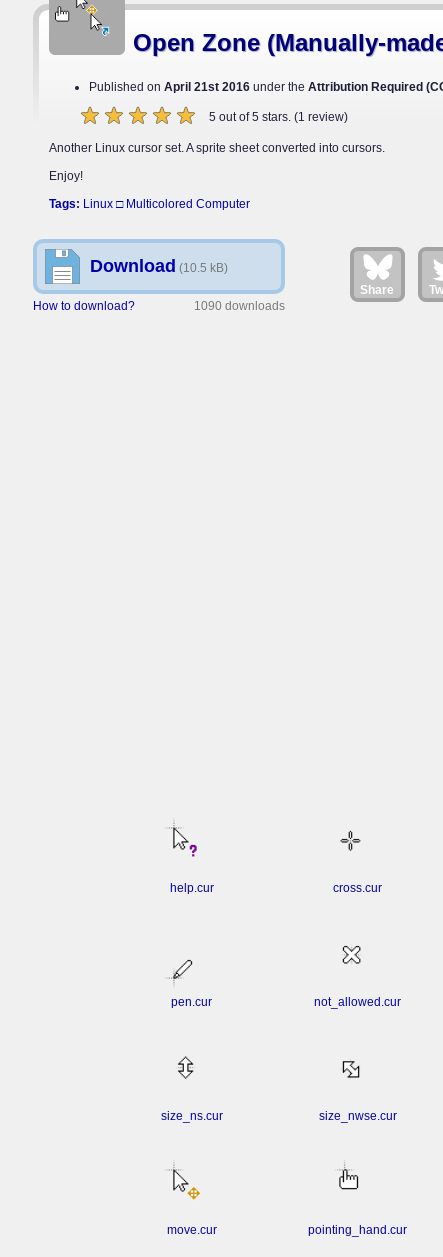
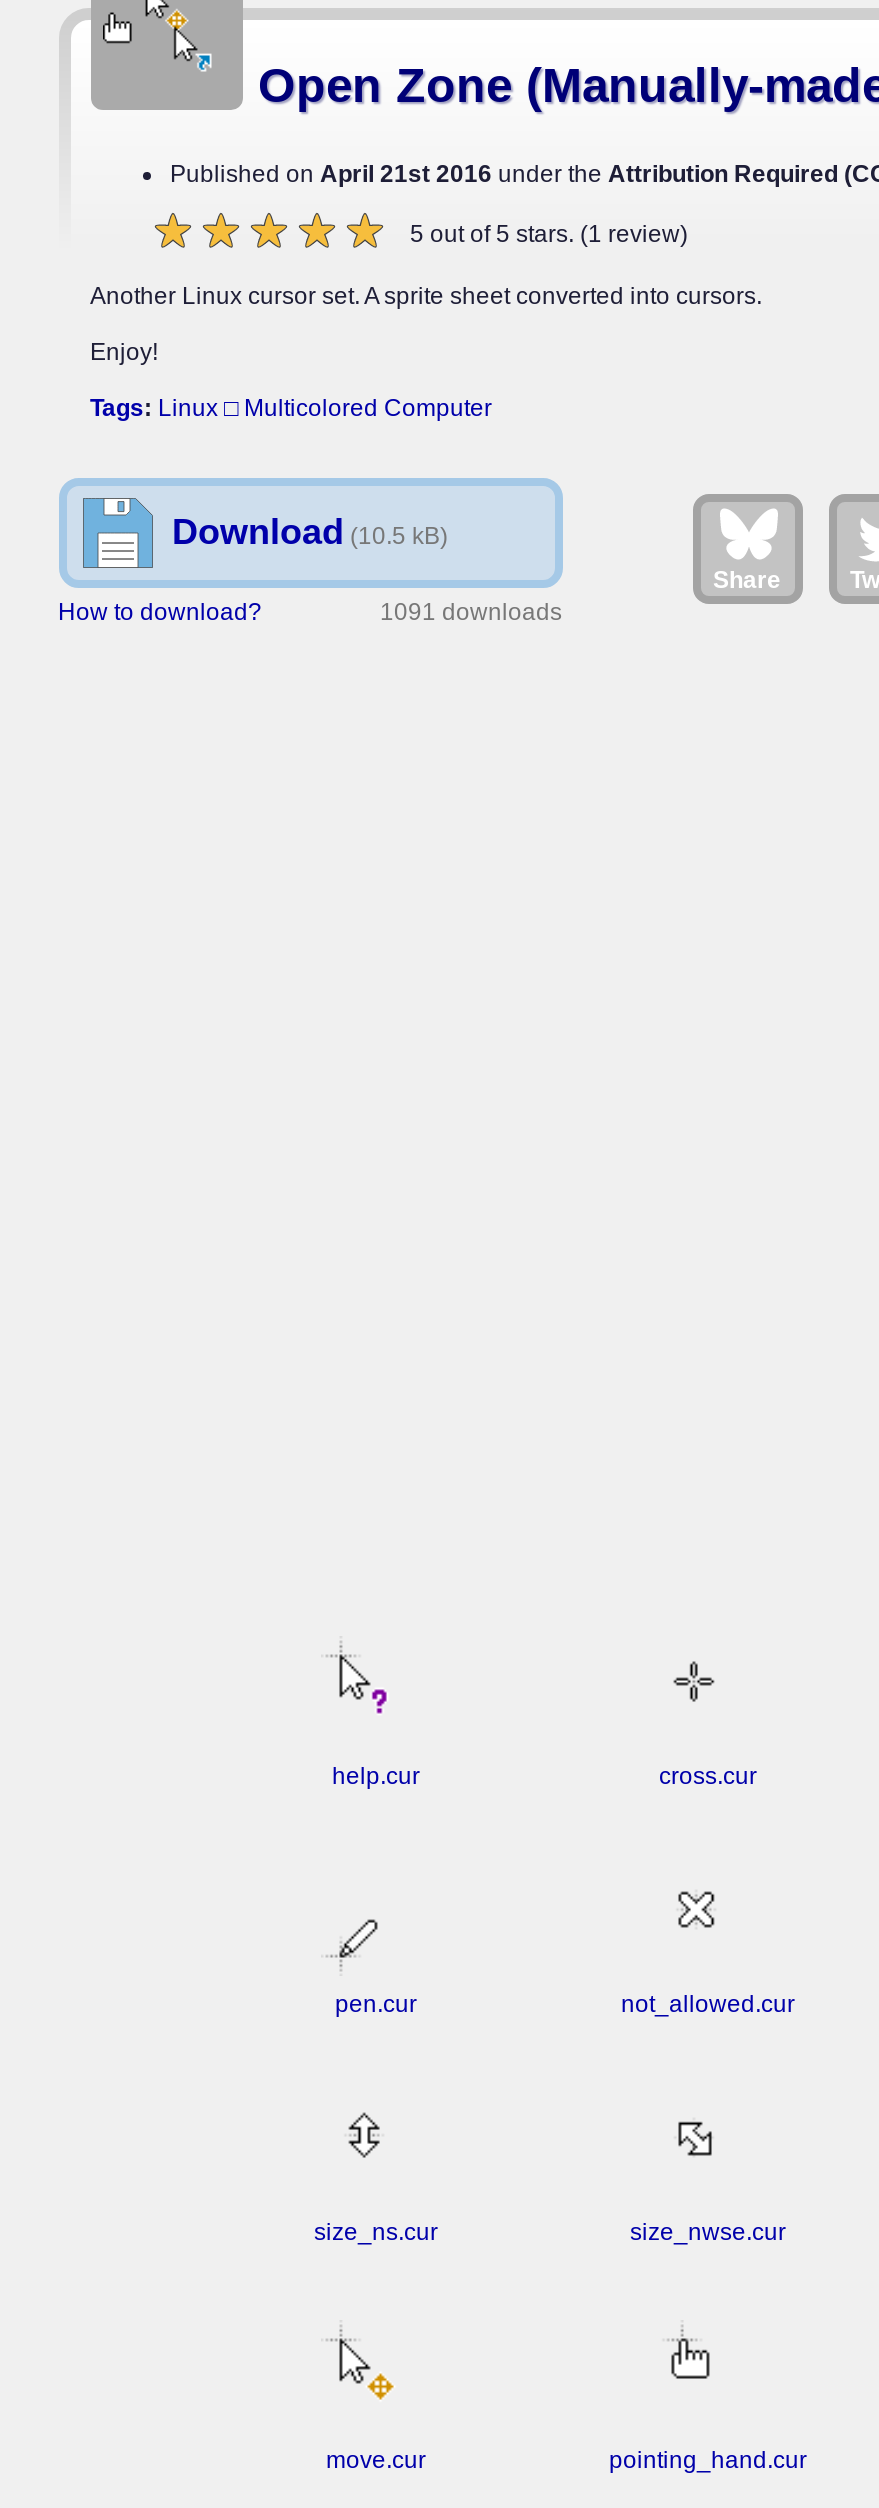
[193,299,284,313] 1090 downloads -> [380,597,562,625] 1091 downloads

